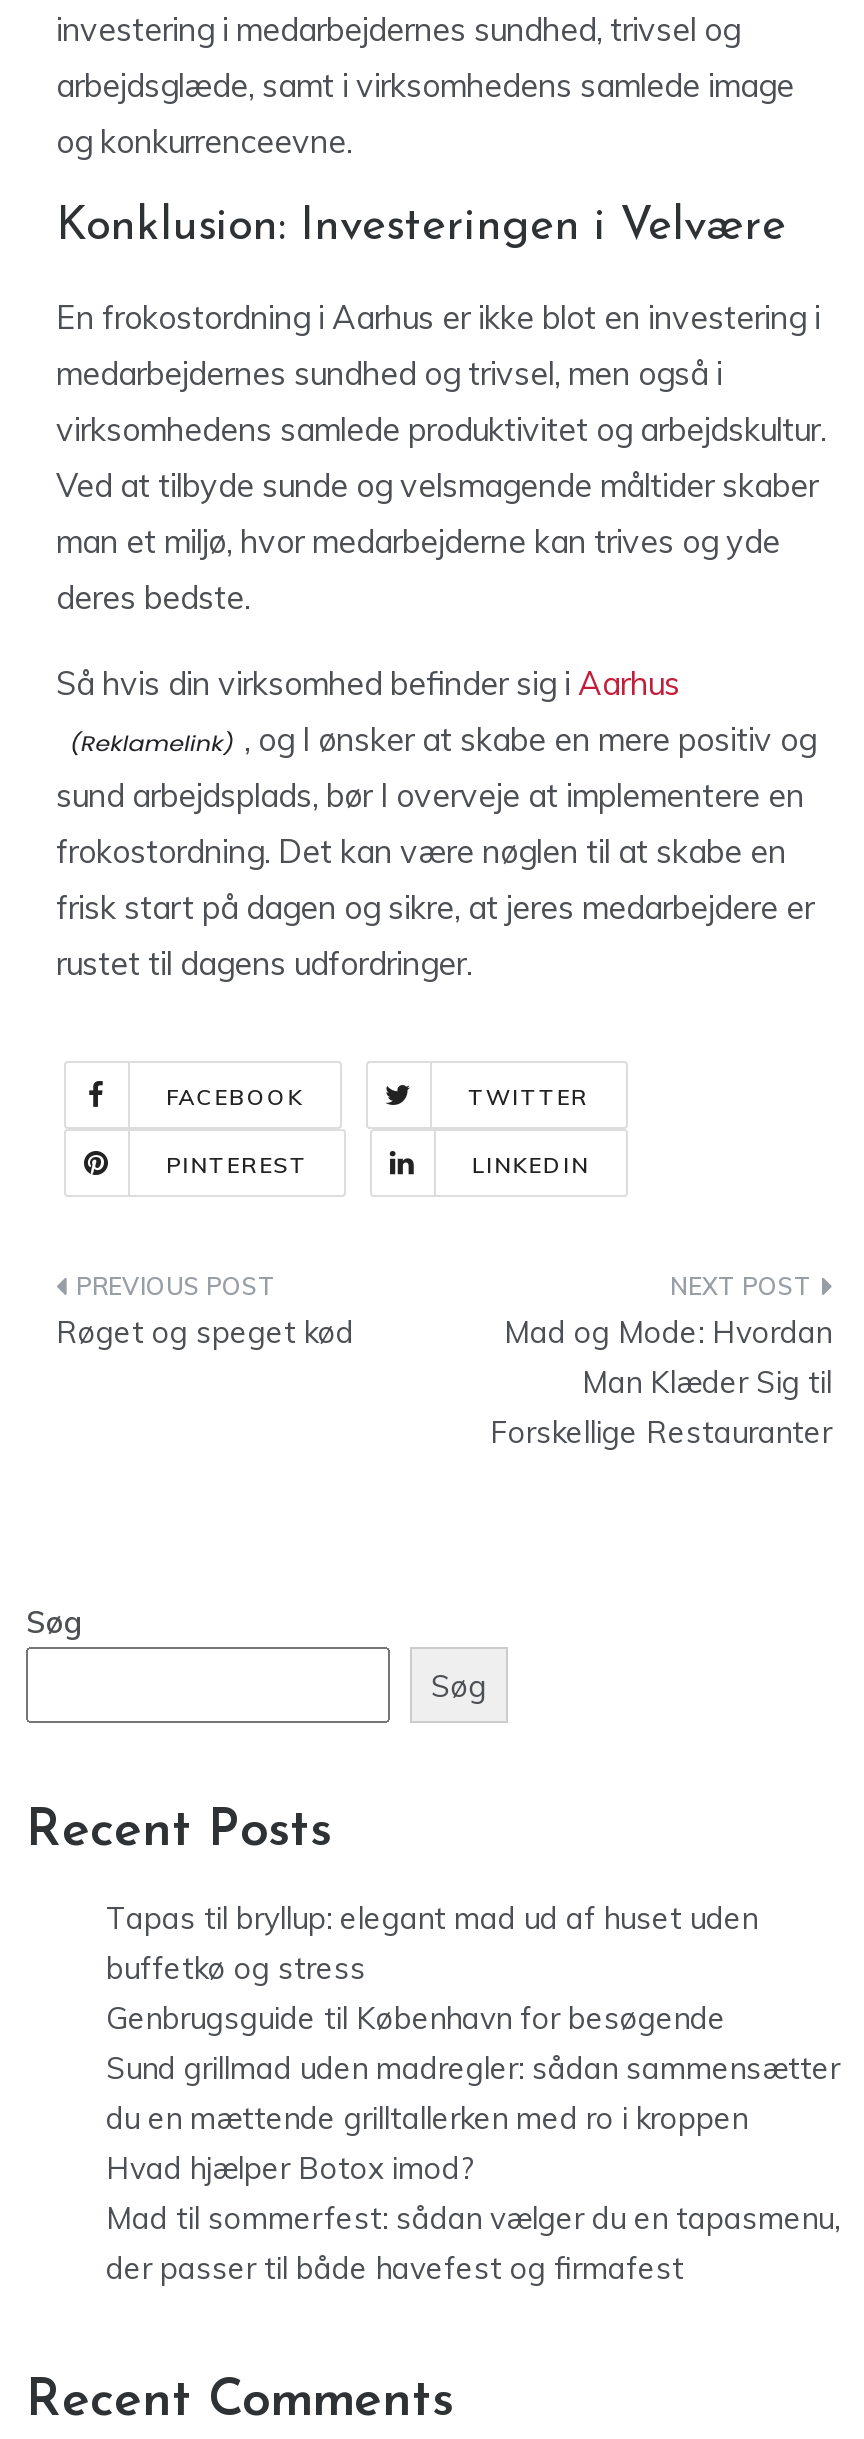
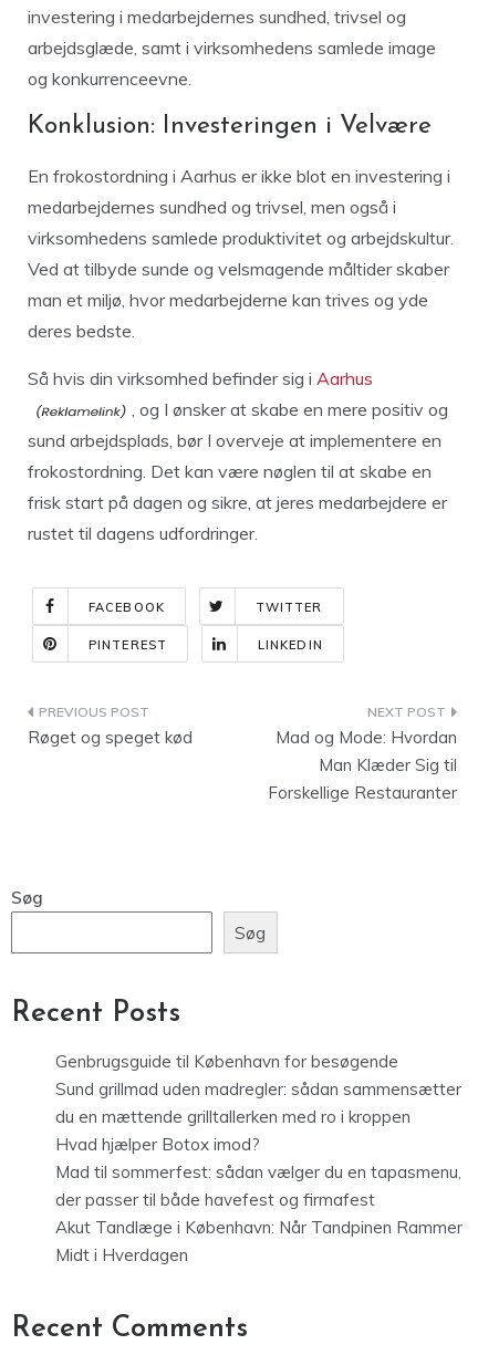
[106,1899,758,1987] Tapas til bryllup: elegant mad ud af huset uden | buffetkø og stress -> none
moved [106,1999,840,2287] -> [55,1051,461,1210]: Genbrugsguide til København for besøgende | Sund grillmad uden madregler: sådan sammensætter | du en mættende grilltallerken med ro i kroppen | Hvad hjælper Botox imod? | Mad til sommerfest: sådan vælger du en tapasmenu, | der passer til både havefest og firmafest
none -> [55,1217,463,1266] Akut Tandlæge i København: Når Tandpinen Rammer | Midt i Hverdagen

